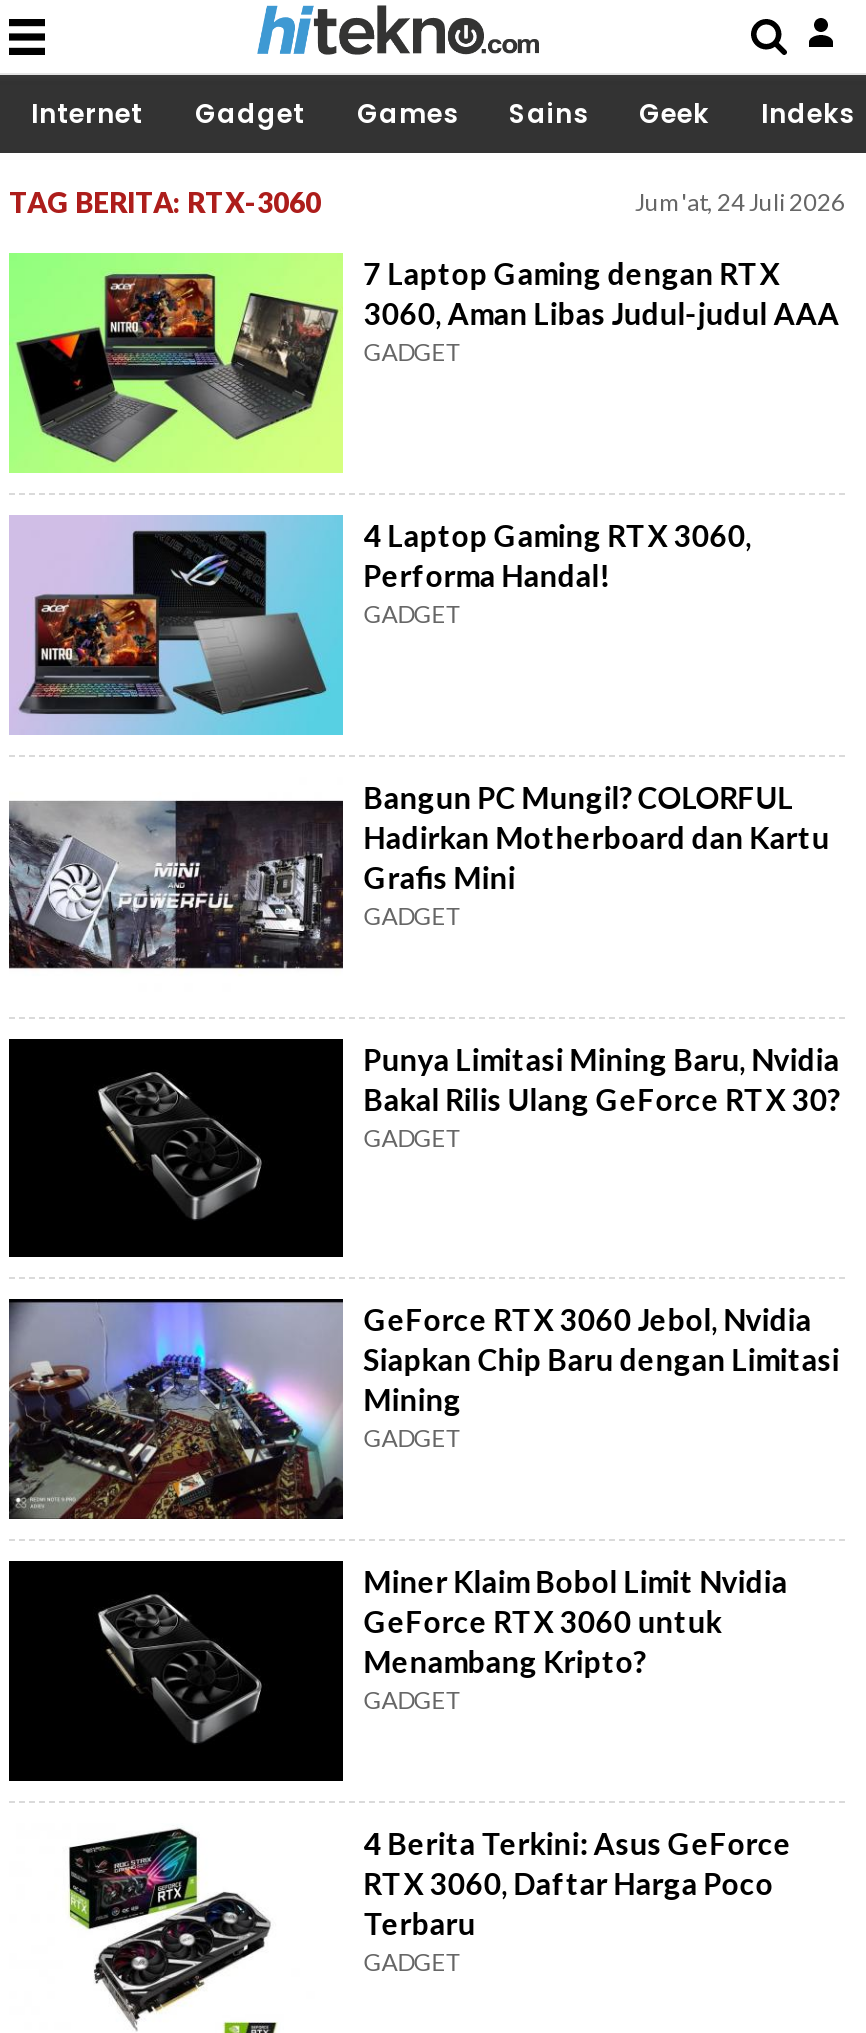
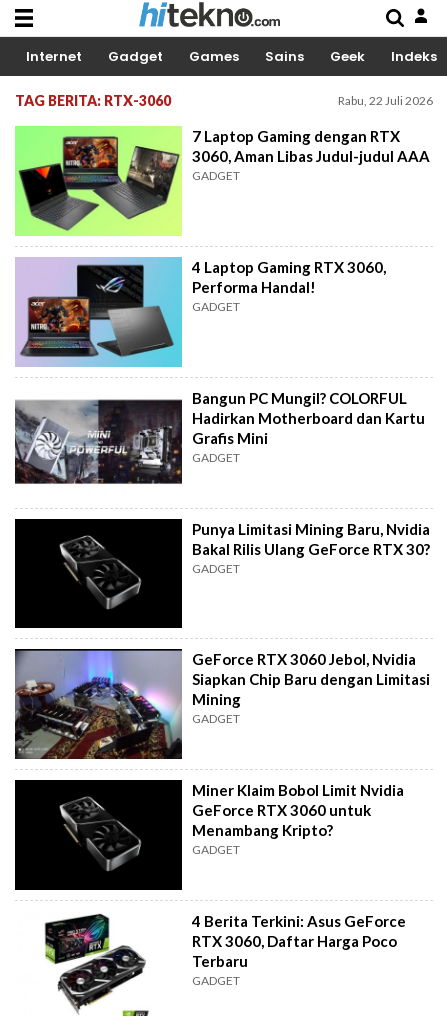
[635,187,845,217] Jum'at, 24 Juli 2026 -> [338,93,433,108] Rabu, 22 Juli 2026

